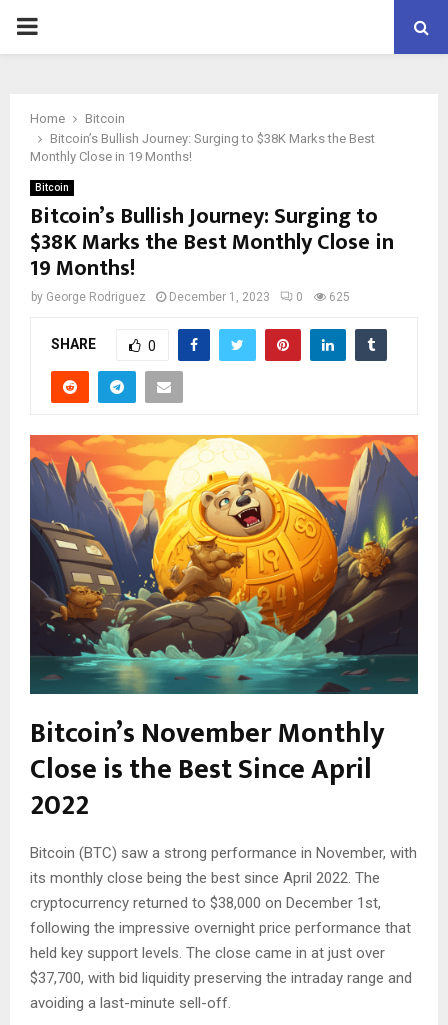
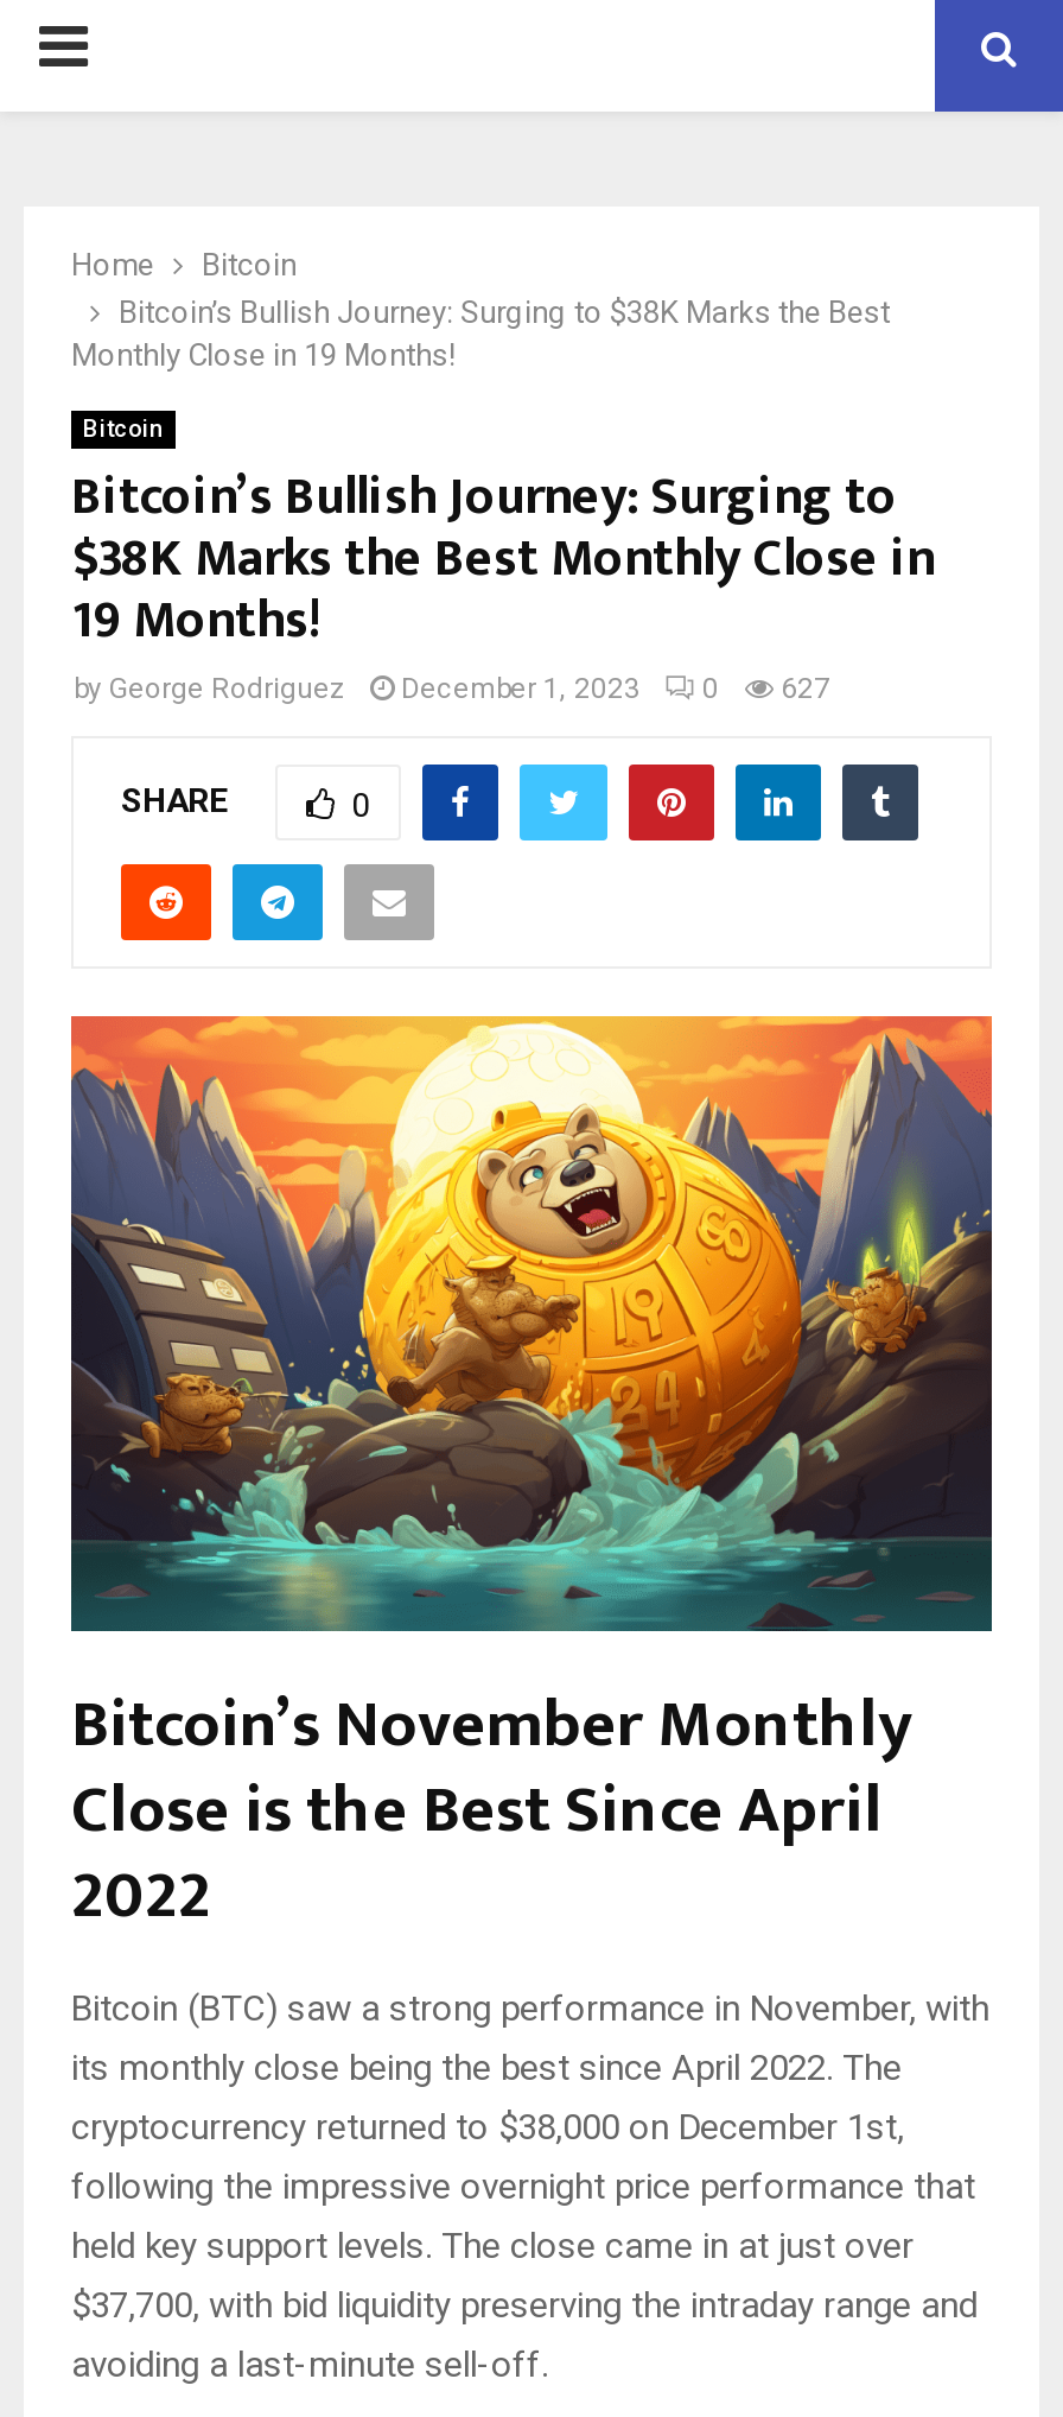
[31,290,350,304] by George Rodriguez December 1, 2023 0 625 -> [74,672,830,705] by George Rodriguez December 1, 2023 0 627

